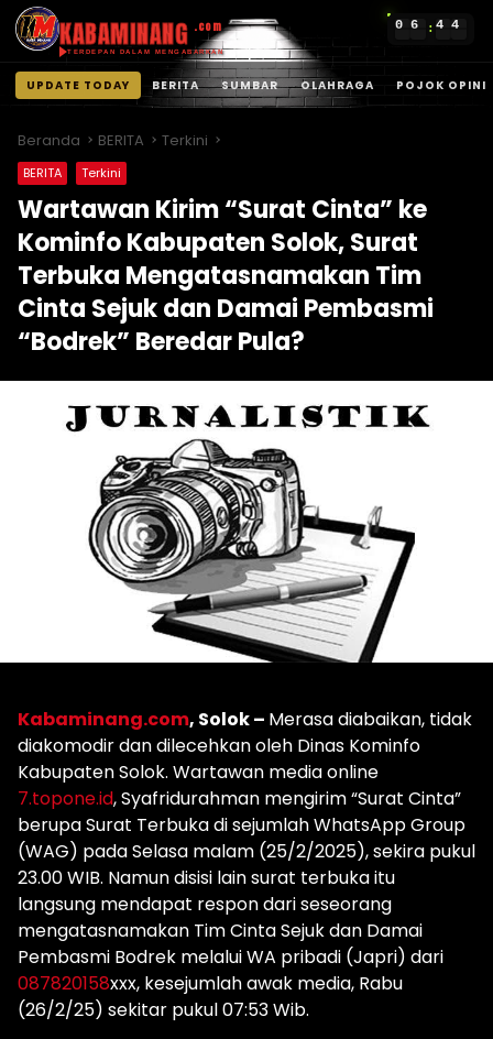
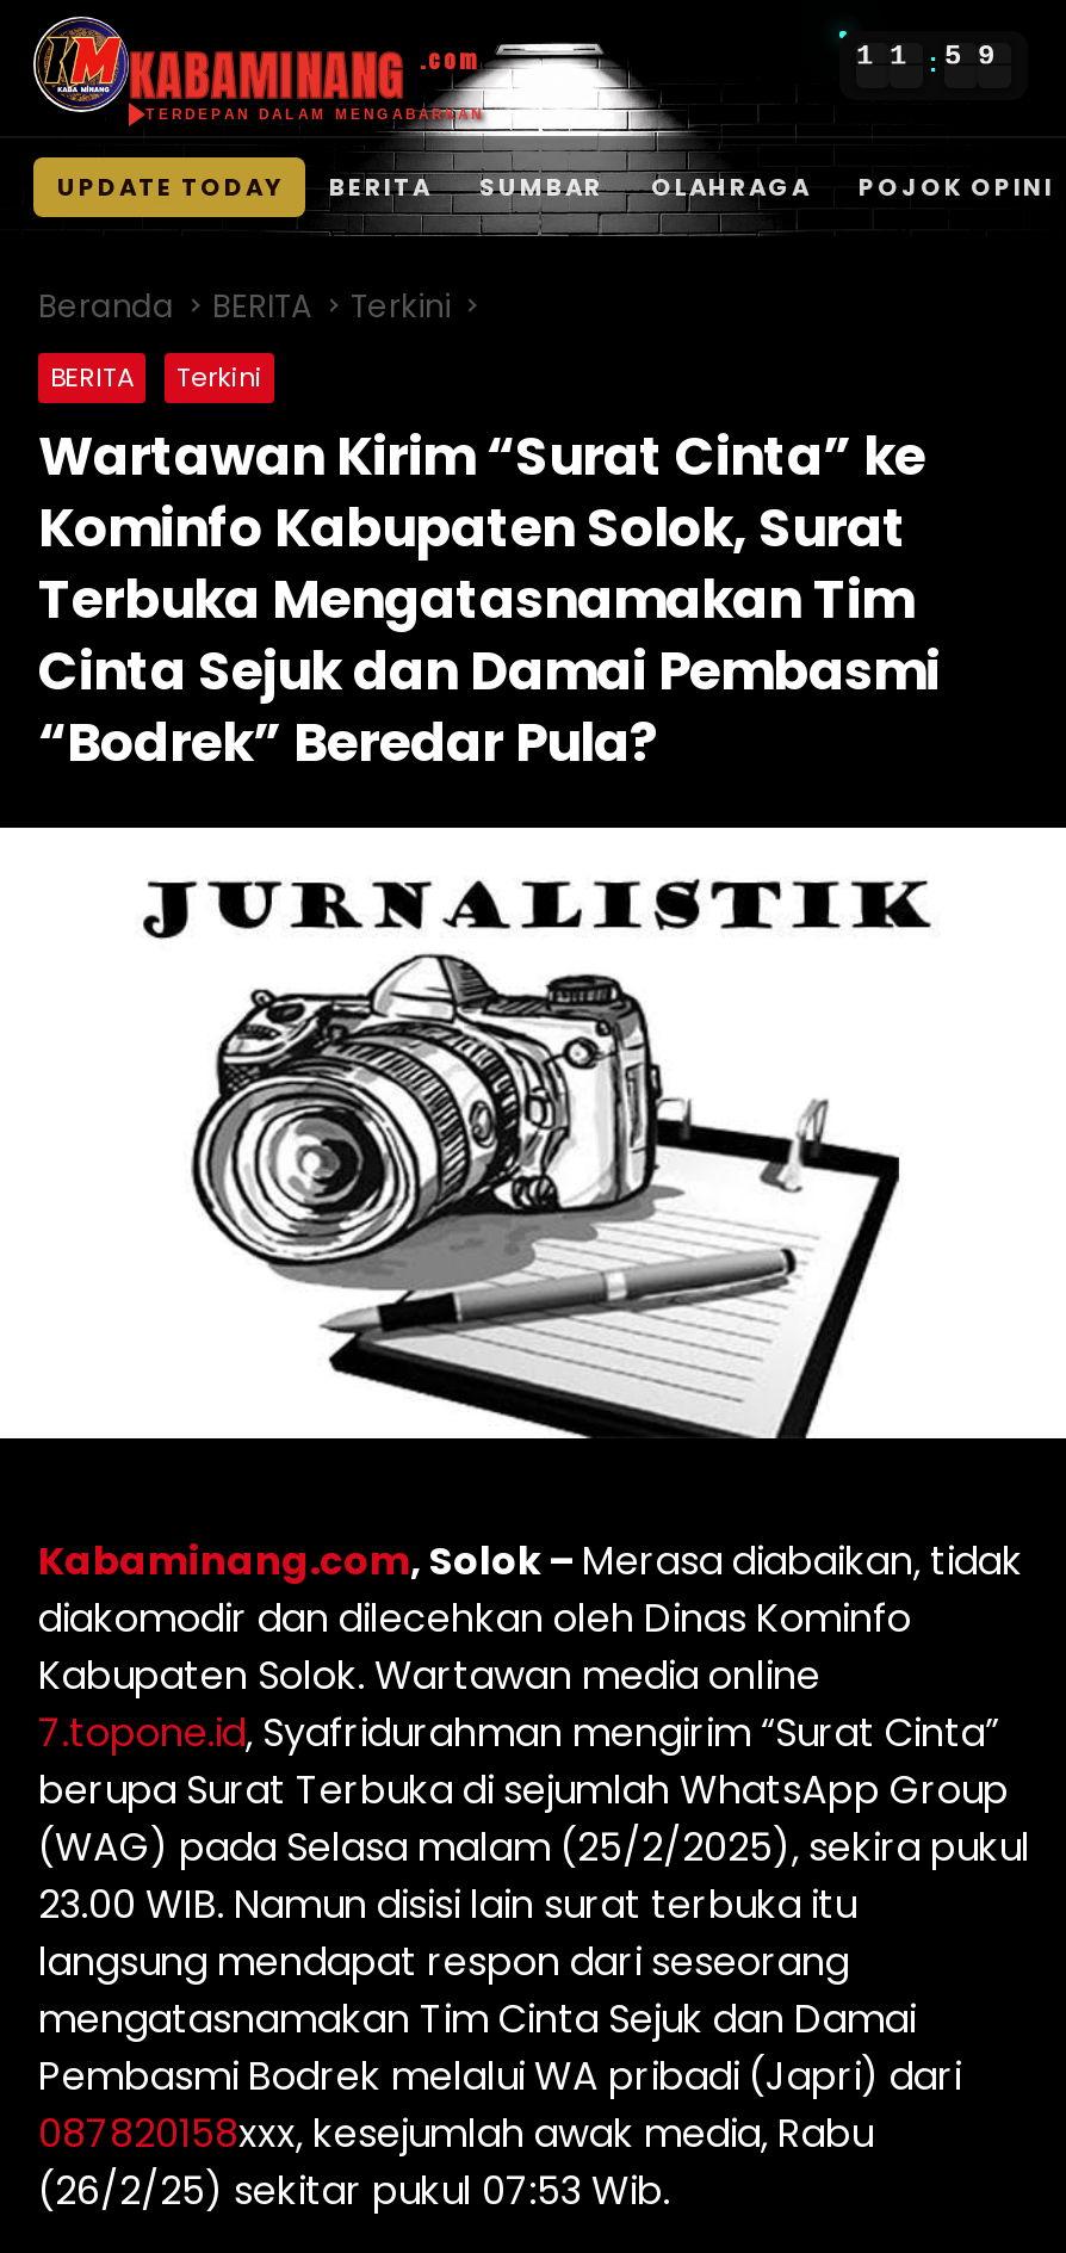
[395,17,418,32] 0 6 -> [856,39,906,73] 1 1
[427,17,459,35] : 4 4 -> [925,39,994,78] : 5 9

